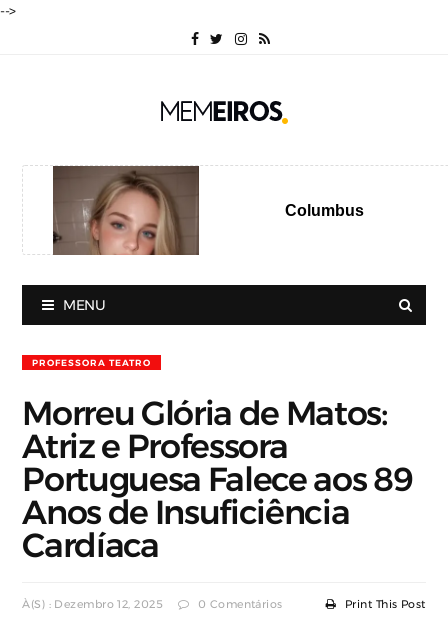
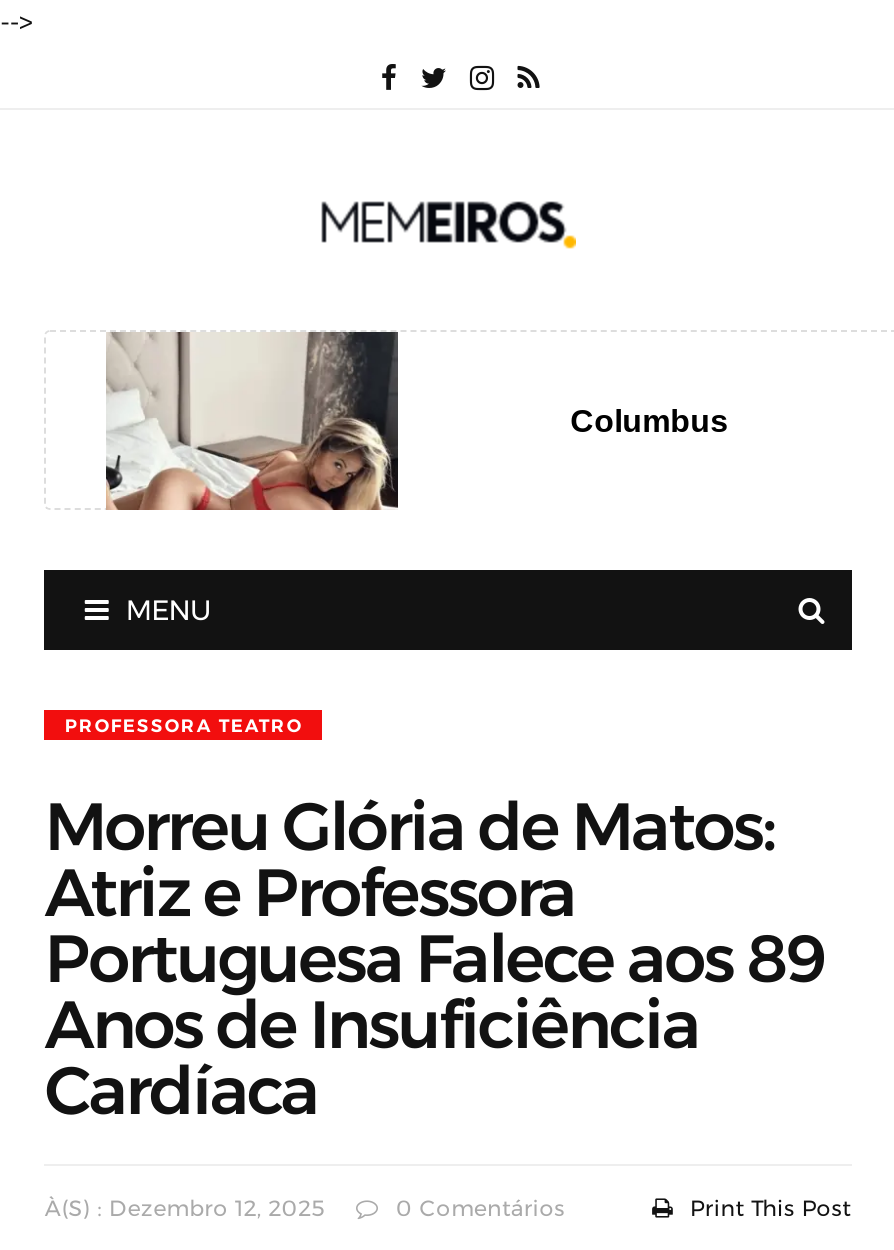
[52,165,199,256] [image] -> [106,332,398,512] [image]

